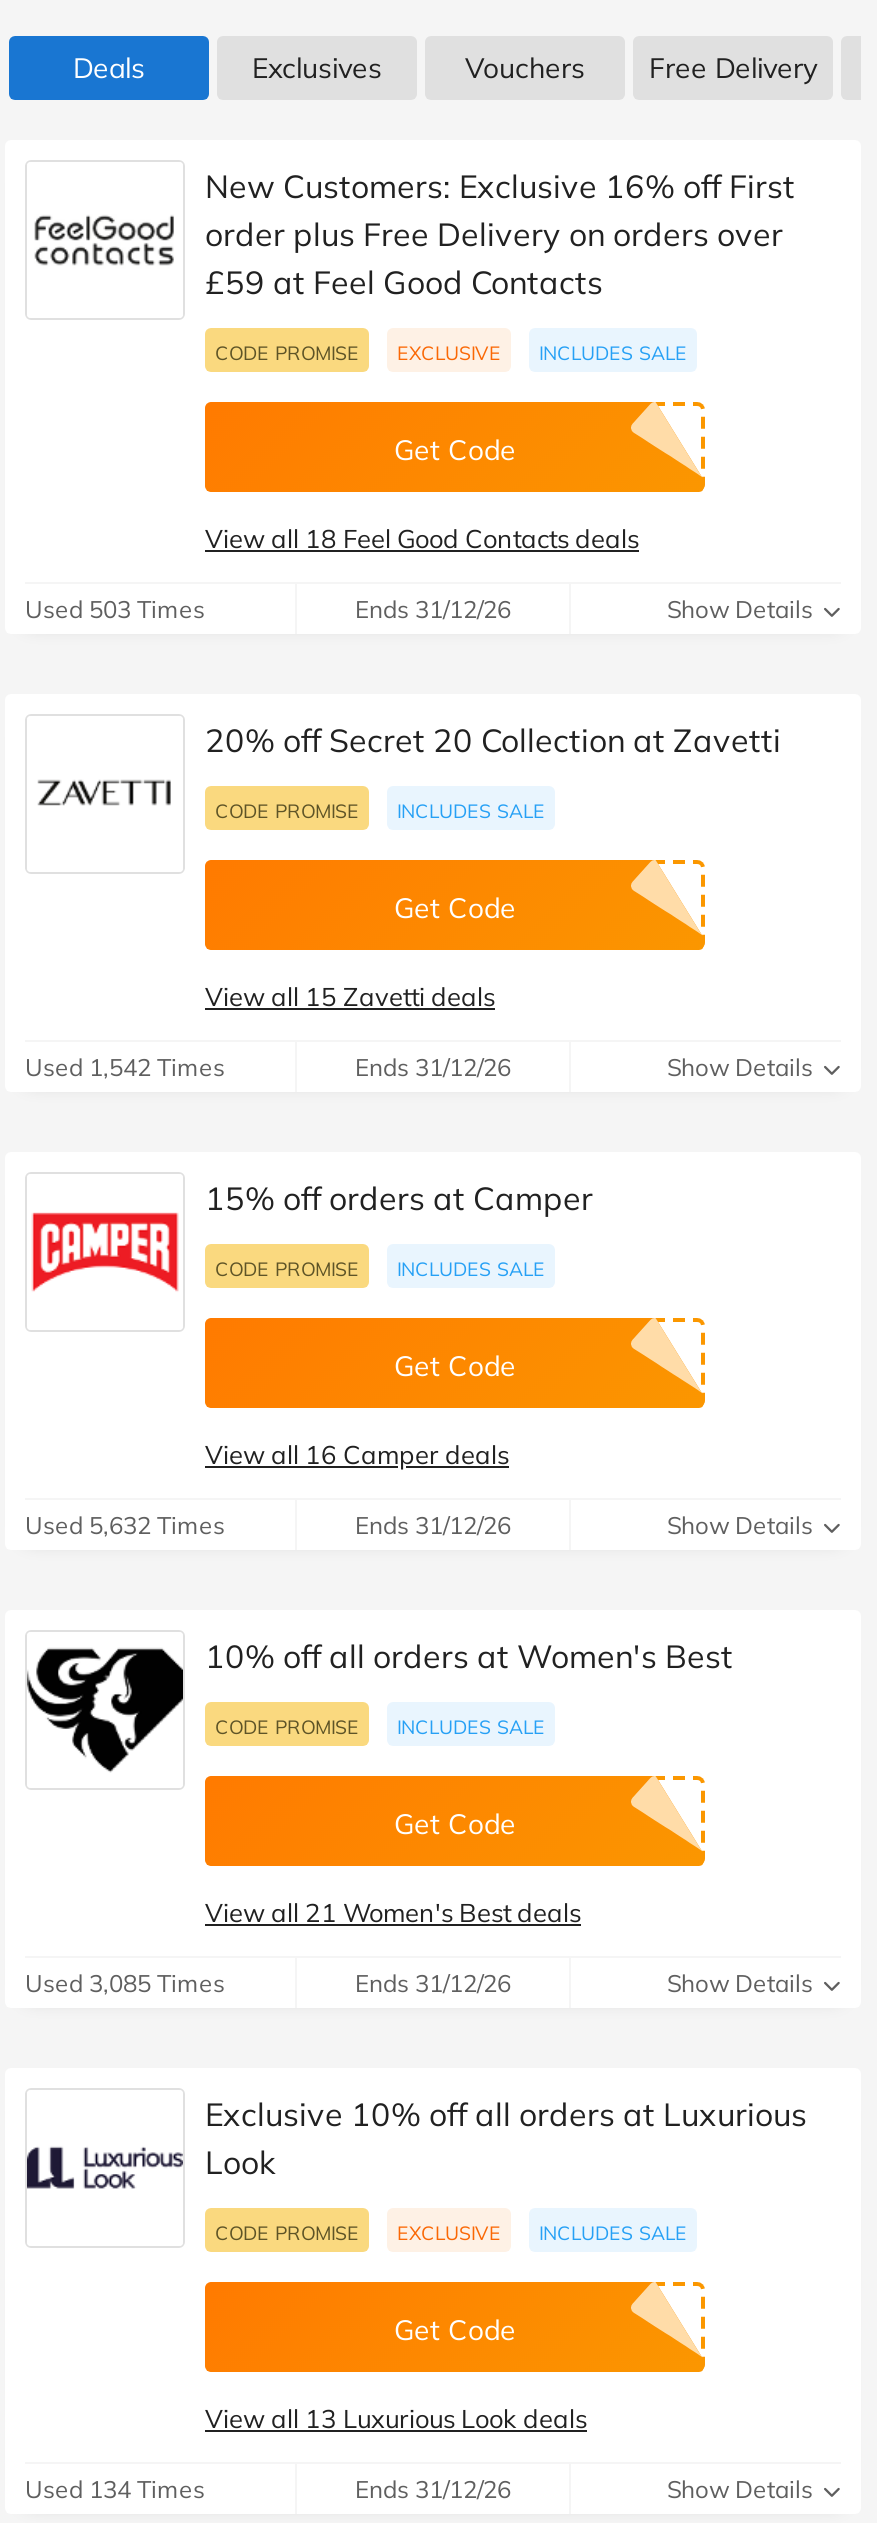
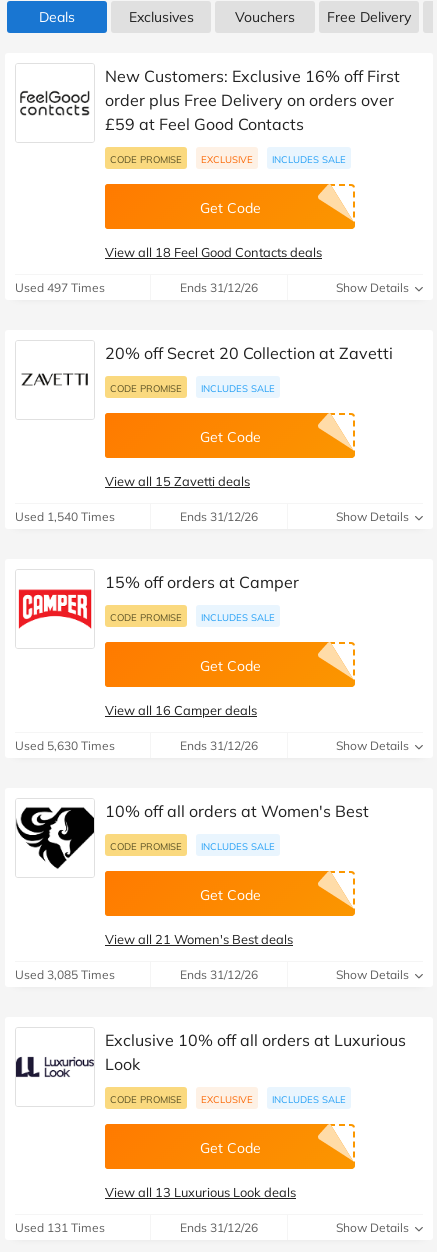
[25,594,205,624] Used 503 Times -> [15,280,105,295] Used 497 Times
[25,1052,225,1082] Used 1,542 Times -> [15,509,115,524] Used 1,540 Times
[25,1510,225,1540] Used 5,632 Times -> [15,738,115,753] Used 5,630 Times
[25,2474,205,2504] Used 134 Times -> [15,1220,105,1235] Used 131 Times

